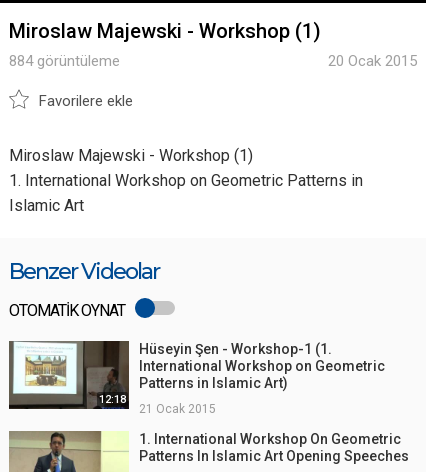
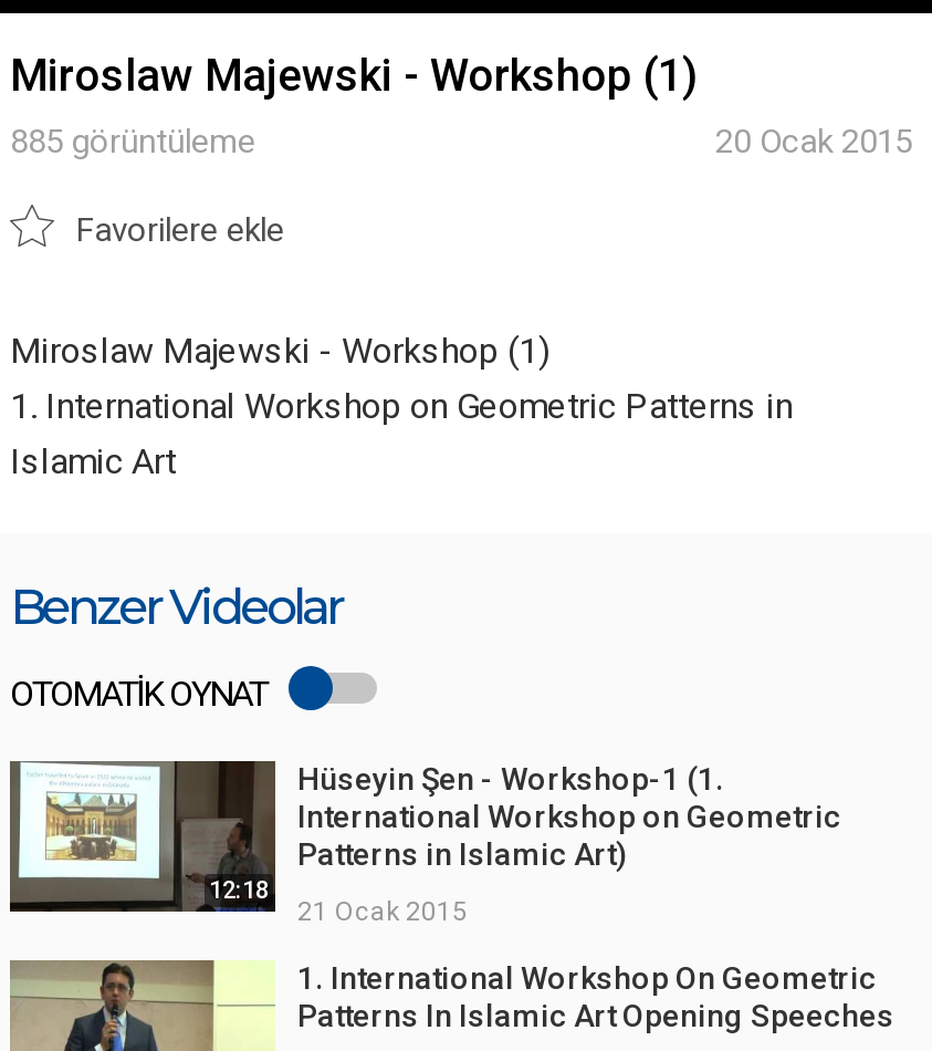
[9,52,120,70] 884 görüntüleme -> [10,122,255,162] 885 görüntüleme

